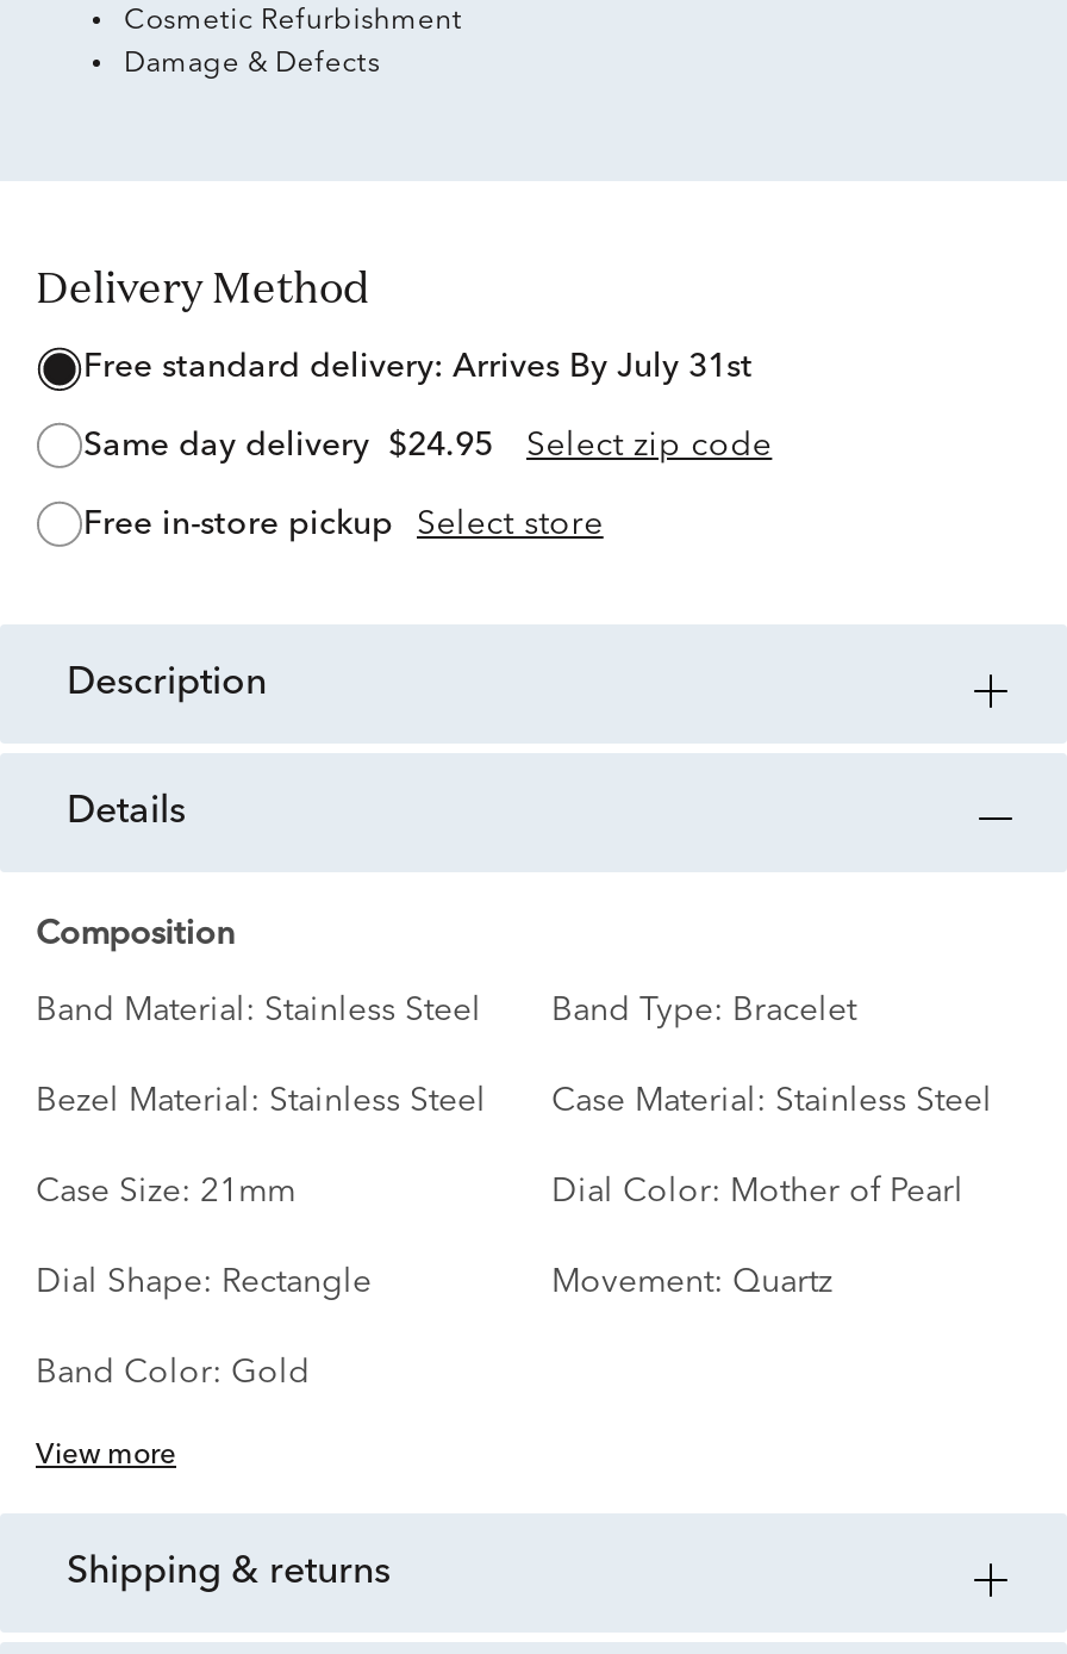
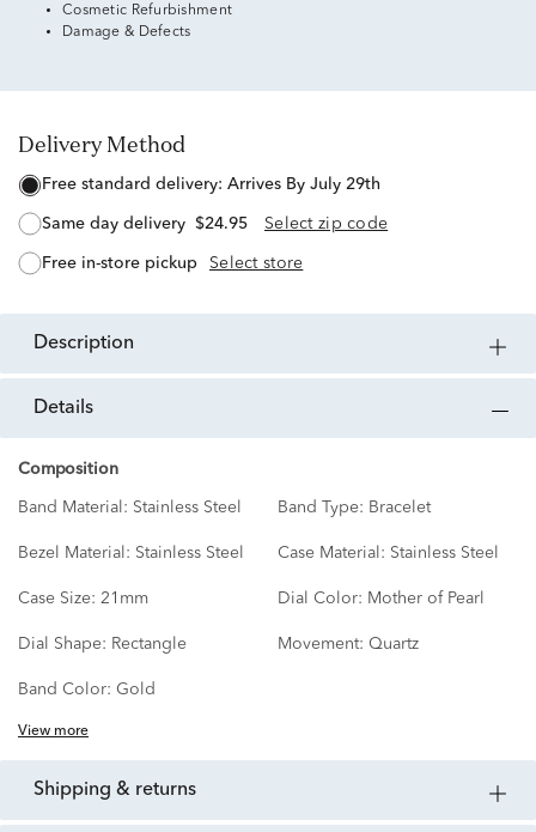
[102,351,753,385] free standard delivery: Arrives By July 31st -> [51,176,380,193] free standard delivery: Arrives By July 29th

